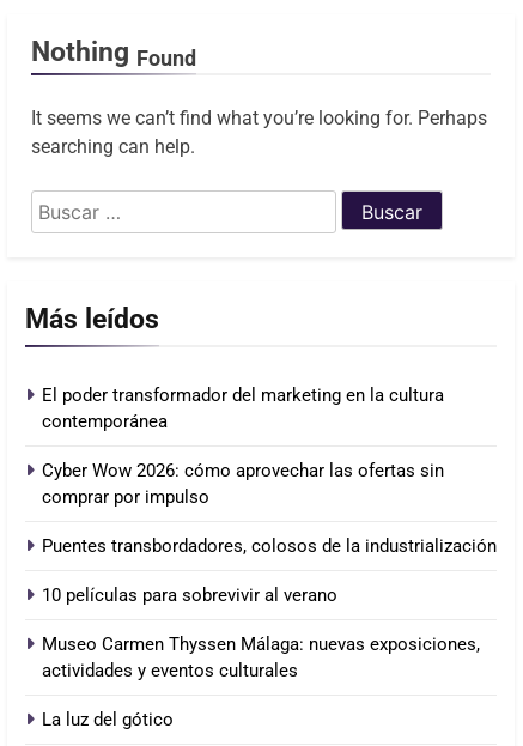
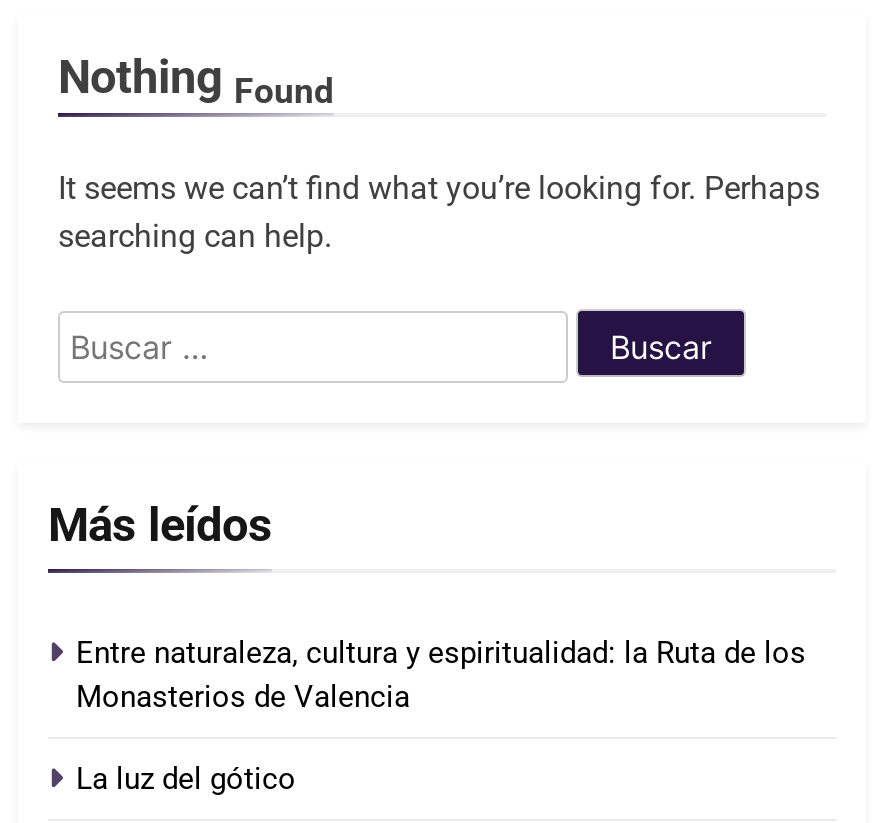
[42,384,497,681] El poder transformador del marketing en la cultura | contemporánea | Cyber Wow 2026: cómo aprovechar las ofertas sin | comprar por impulso | Puentes transbordadores, colosos de la industrialización | 10 películas para sobrevivir al verano | Museo Carmen Thyssen Málaga: nuevas exposiciones, | actividades y eventos culturales -> [76,635,806,715] Entre naturaleza, cultura y espiritualidad: la Ruta de los | Monasterios de Valencia

